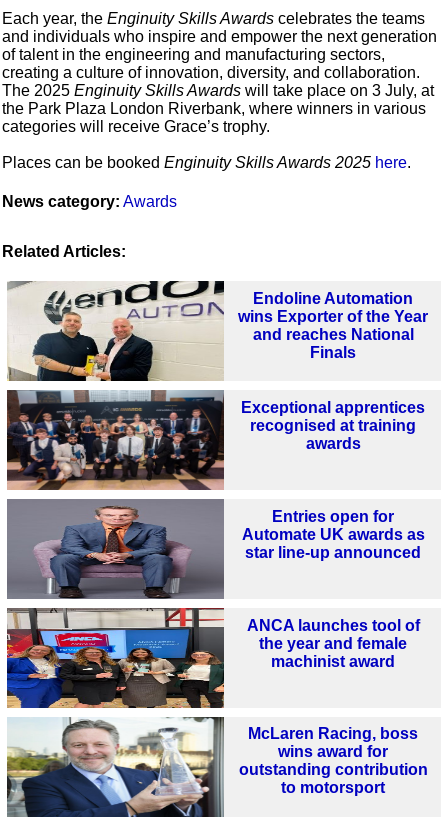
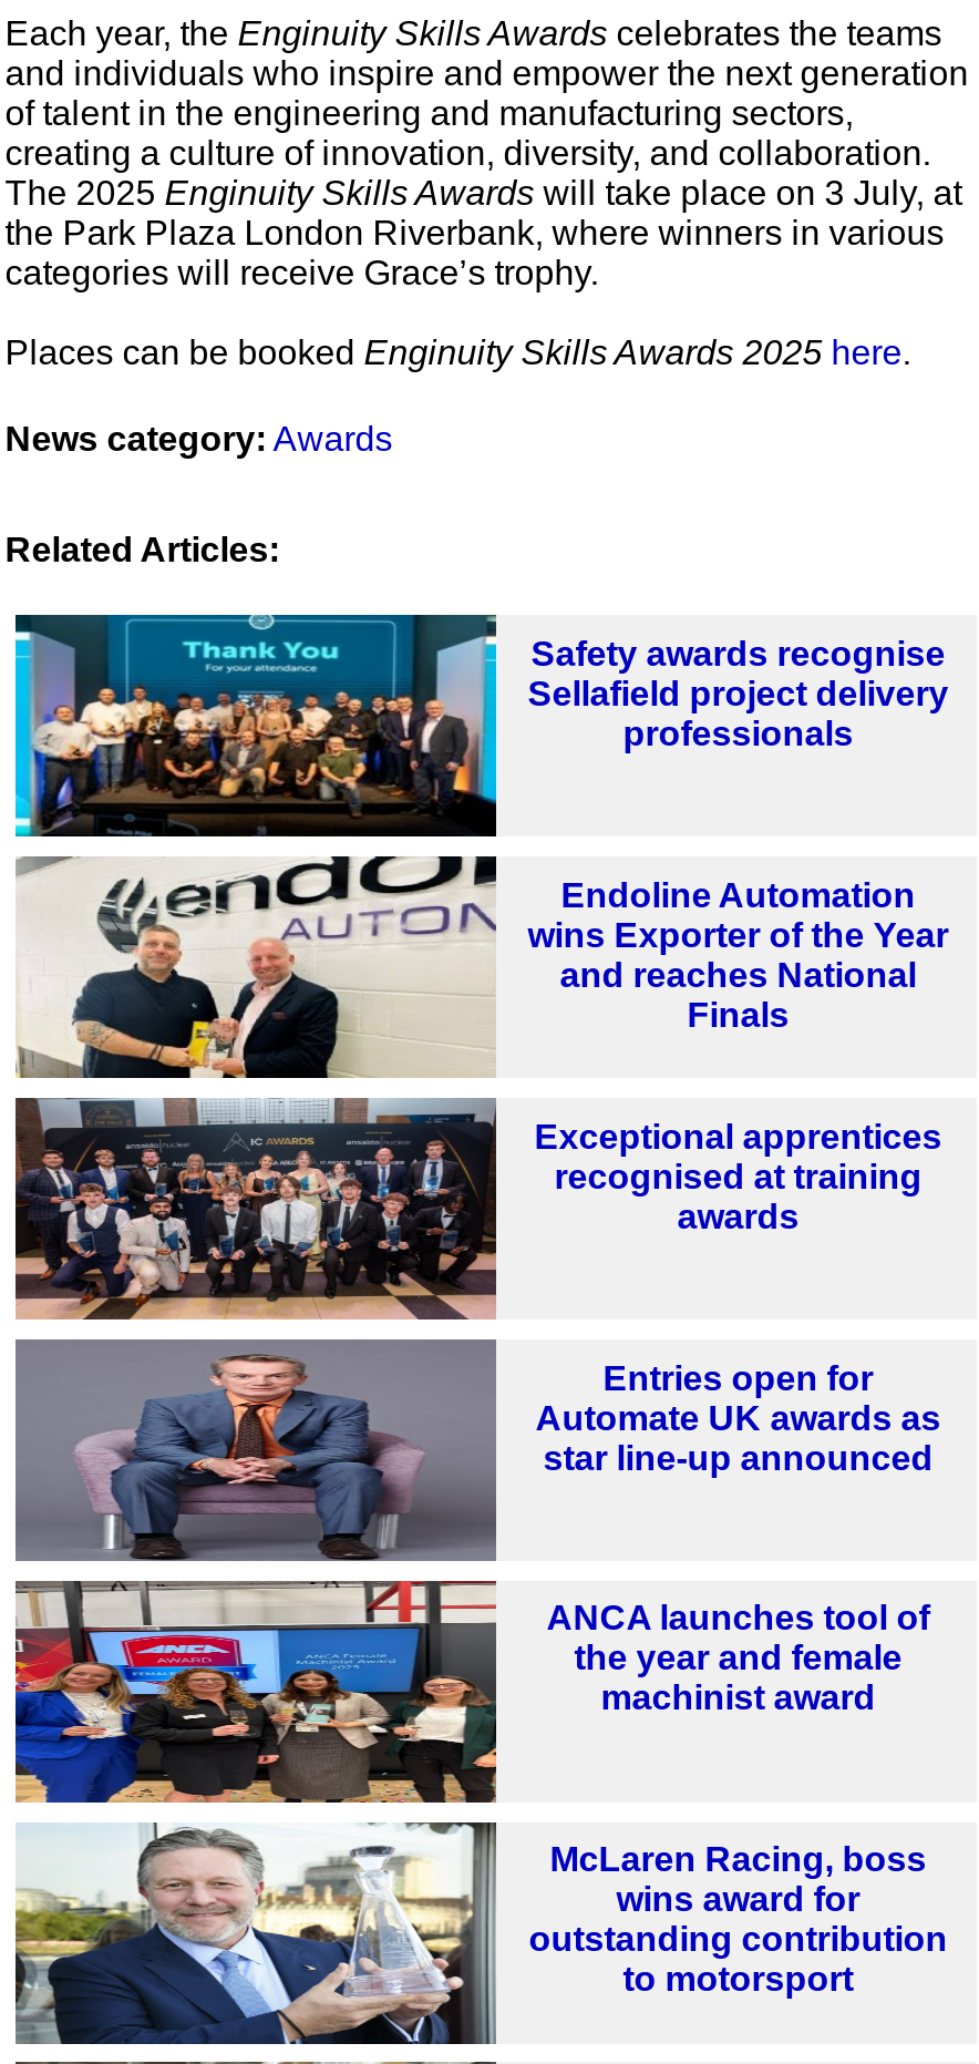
none -> [13,613,949,839] [image] | Safety awards recognise | Sellafield project delivery | professionals

